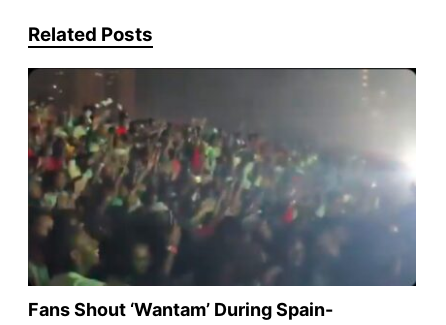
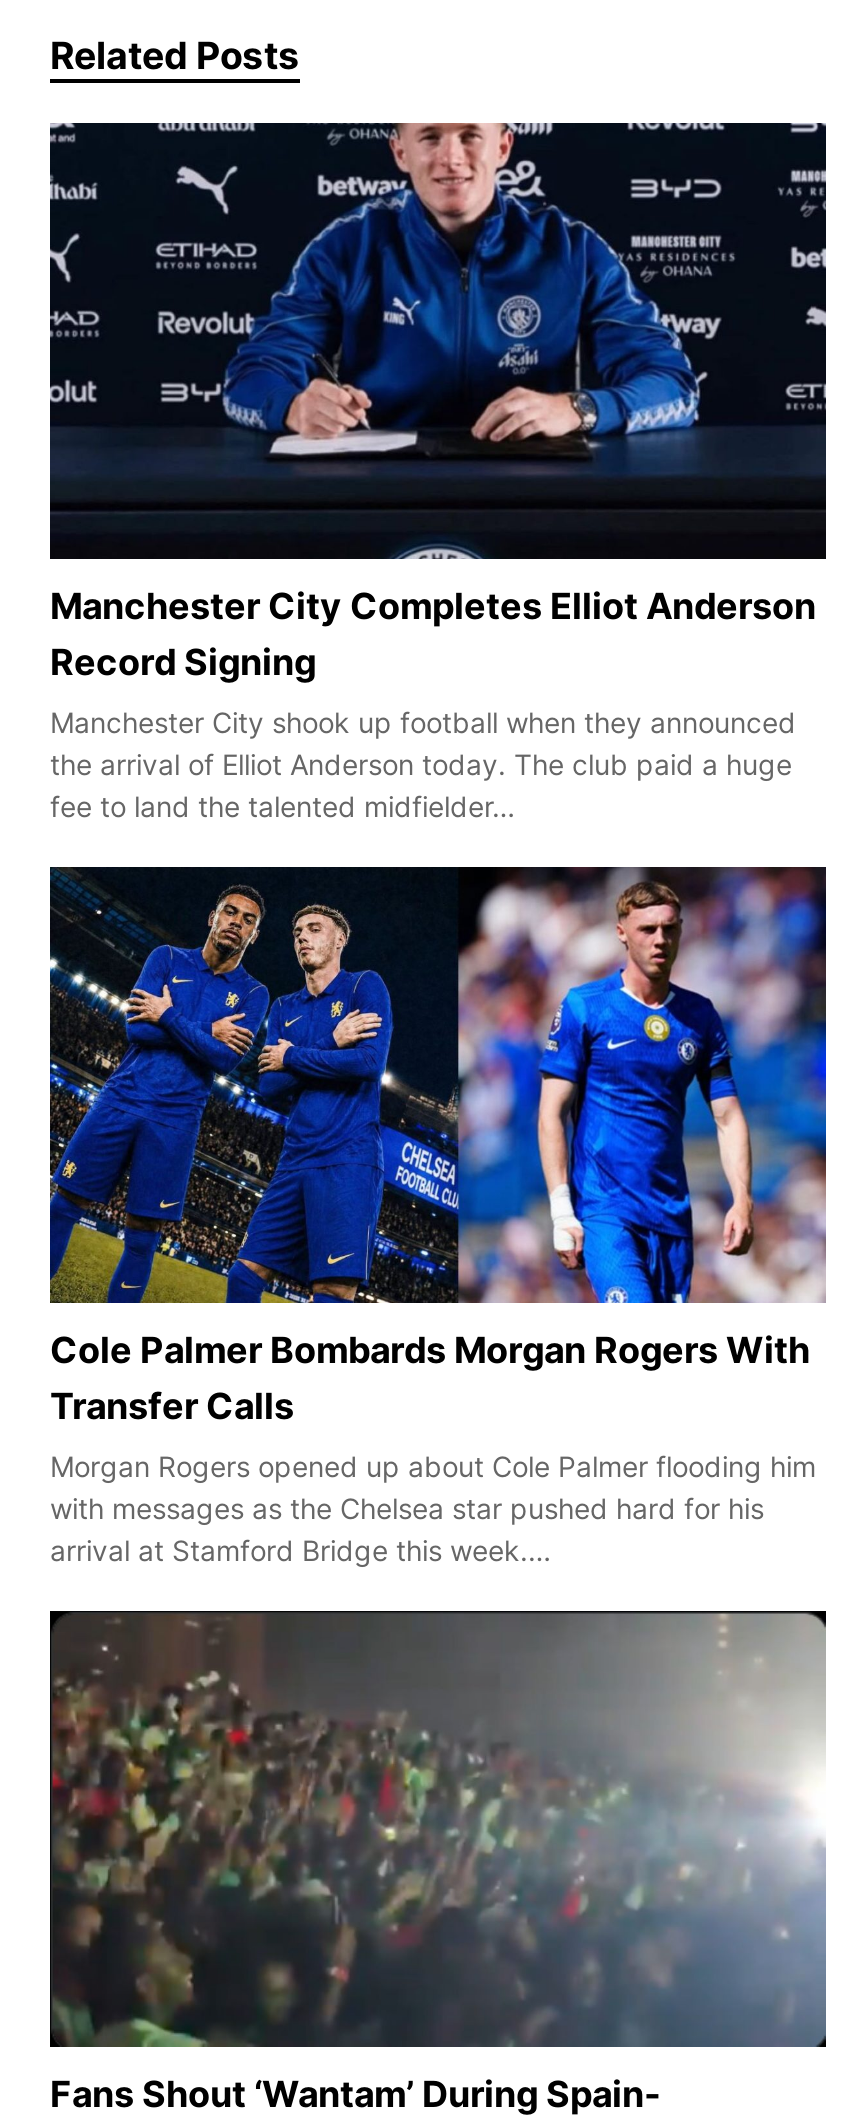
none -> [48,121,828,823] [image] | Manchester City Completes Elliot Anderson | Record Signing | Manchester City shook up football when they announced | the arrival of Elliot Anderson today. The club paid a huge | fee to land the talented midfielder…
none -> [48,865,828,1568] [image] | Cole Palmer Bombards Morgan Rogers With | Transfer Calls | Morgan Rogers opened up about Cole Palmer flooding him | with messages as the Chelsea star pushed hard for his | arrival at Stamford Bridge this week.…

